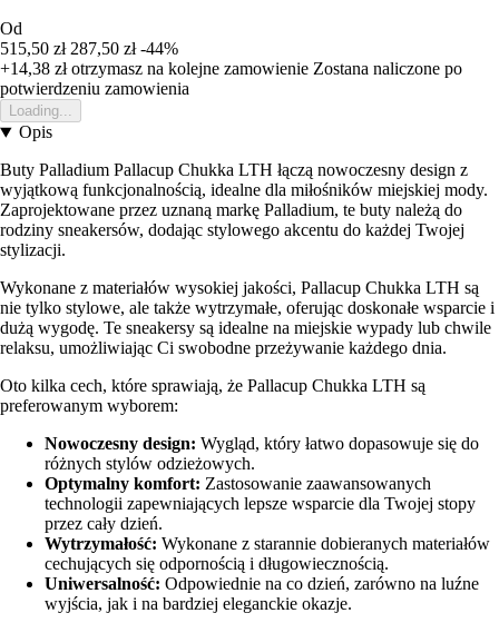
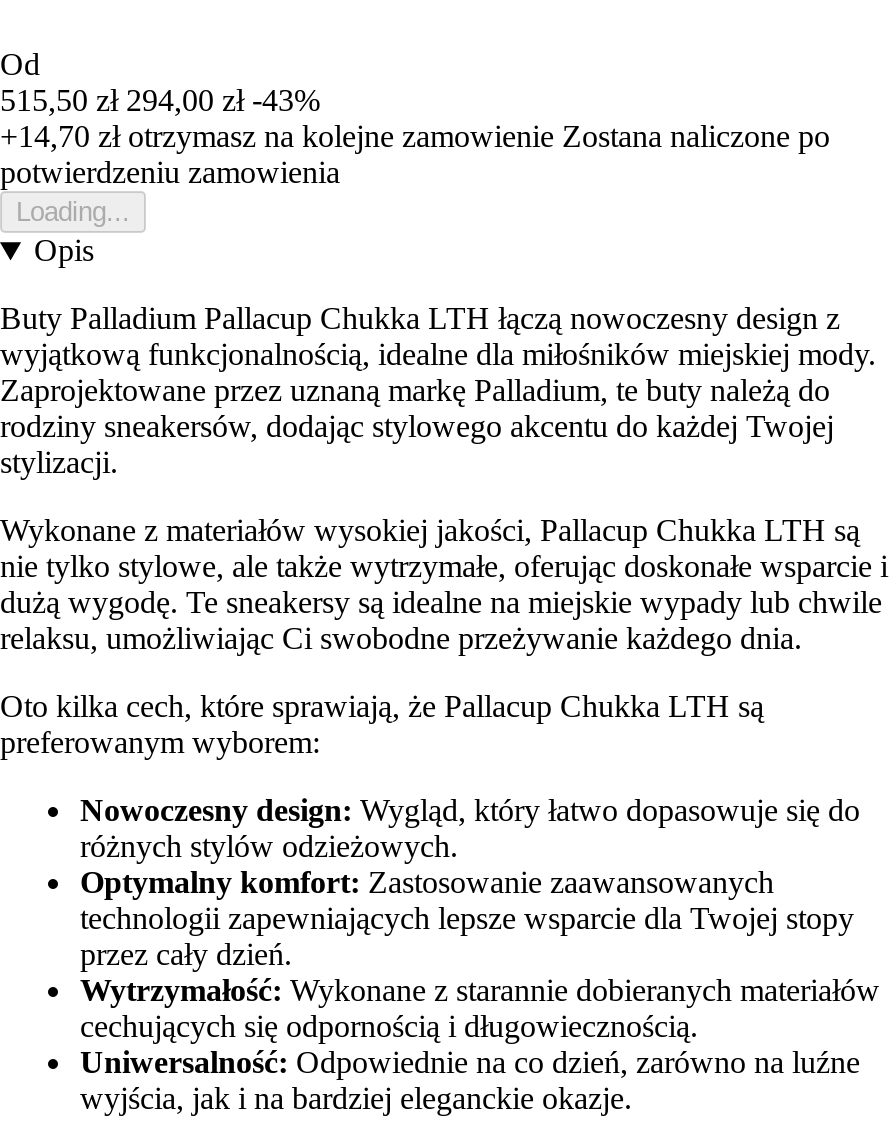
[0,39,178,58] 515,50 zł 287,50 zł -44% -> [0,84,320,118] 515,50 zł 294,00 zł -43%
[0,60,462,78] +14,38 zł otrzymasz na kolejne zamowienie Zostana naliczone po -> [0,120,830,154] +14,70 zł otrzymasz na kolejne zamowienie Zostana naliczone po

